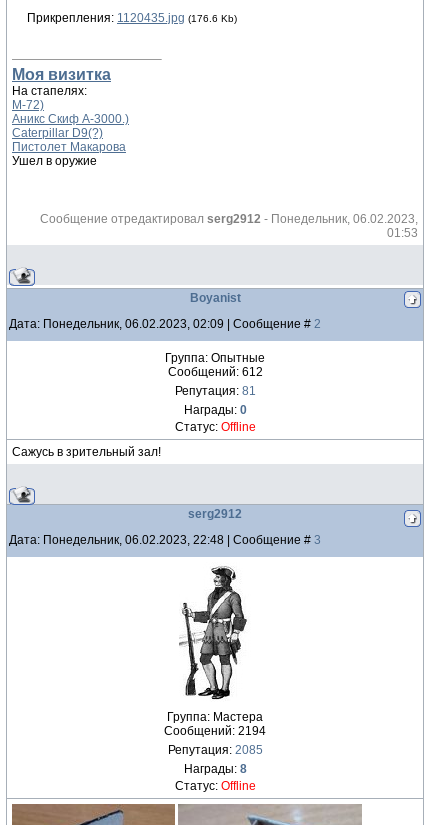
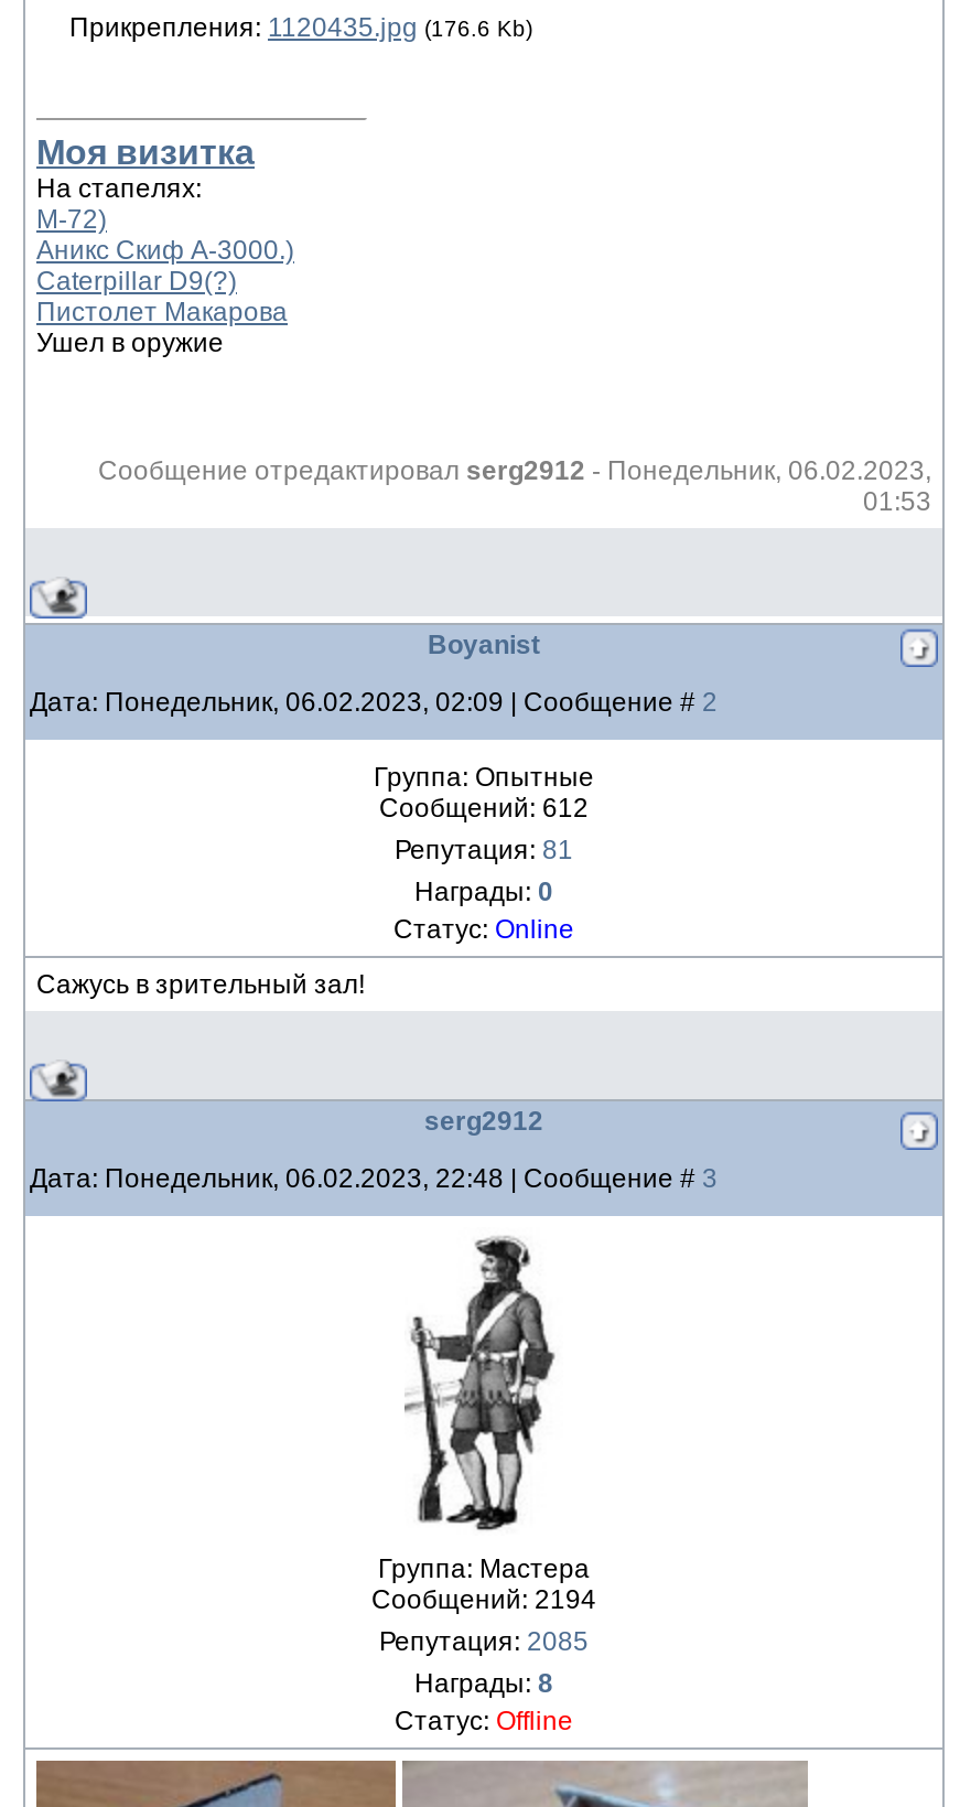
[174,420,255,434] Статус: Offline -> [393,914,574,945] Статус: Online

